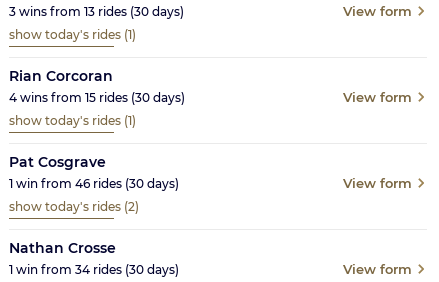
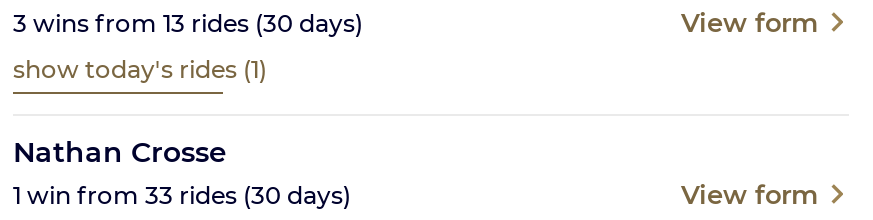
[9,67,412,214] Rian Corcoran | 4 wins from 15 rides (30 days) | View form | show today's rides (1) | Pat Cosgrave | 1 win from 46 rides (30 days) | View form | show today's rides (2) -> none
[9,262,179,277] 1 win from 34 rides (30 days) -> [13,180,351,210] 1 win from 33 rides (30 days)

